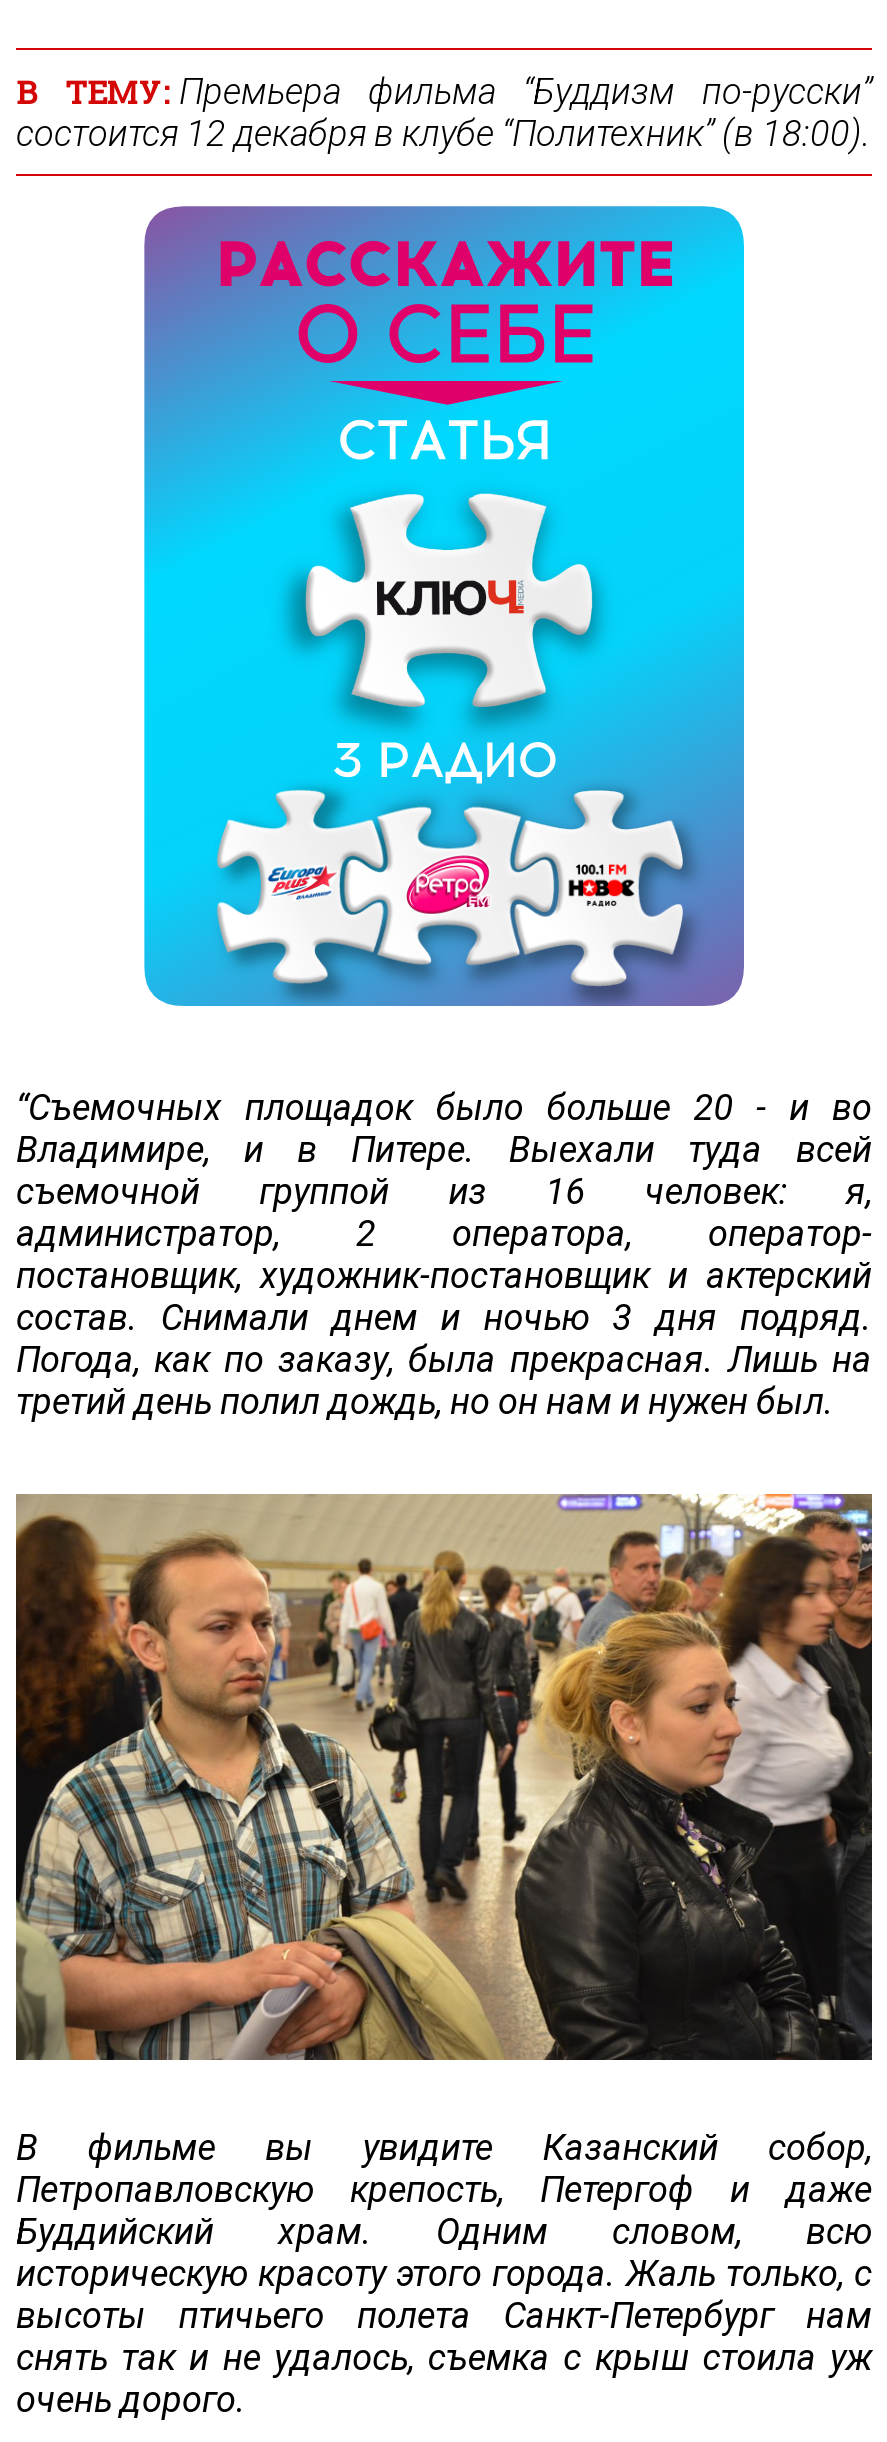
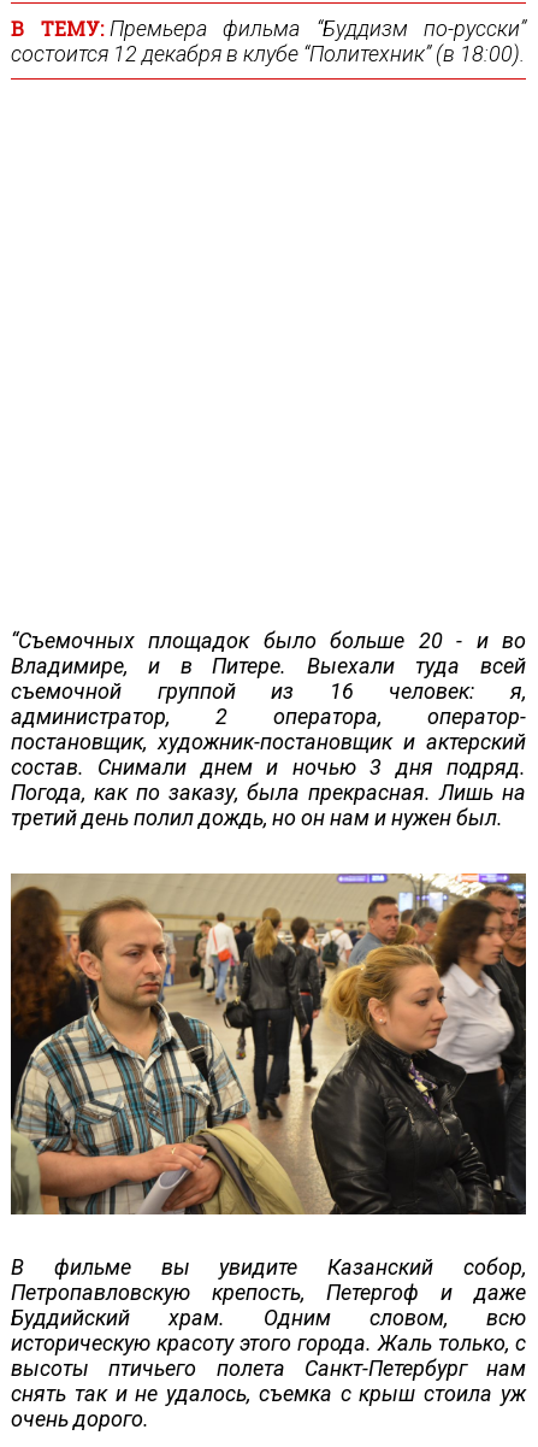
[142,204,746,1008] [image] -> none

